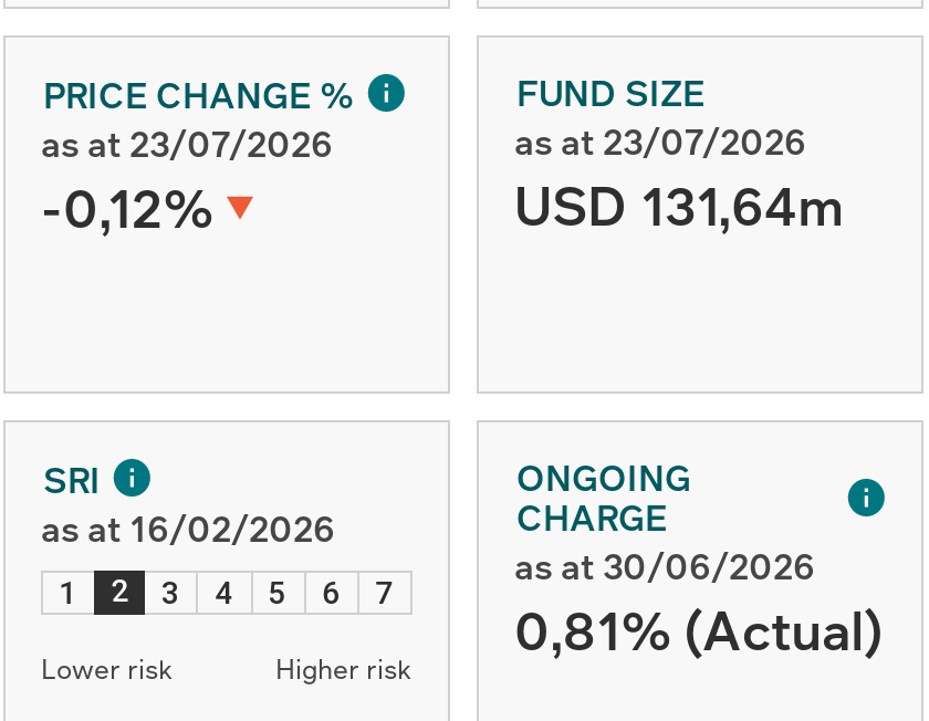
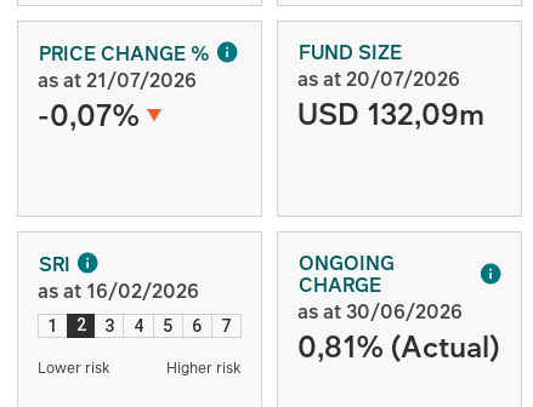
[41,119,333,168] as at 23/07/2026 -> [38,67,197,93] as at 21/07/2026
[514,117,806,166] as at 23/07/2026 -> [297,65,460,92] as at 20/07/2026
[41,170,213,243] -0,12% -> [38,94,140,134] -0,07%
[514,168,844,241] USD 131,64m -> [297,93,484,133] USD 132,09m

